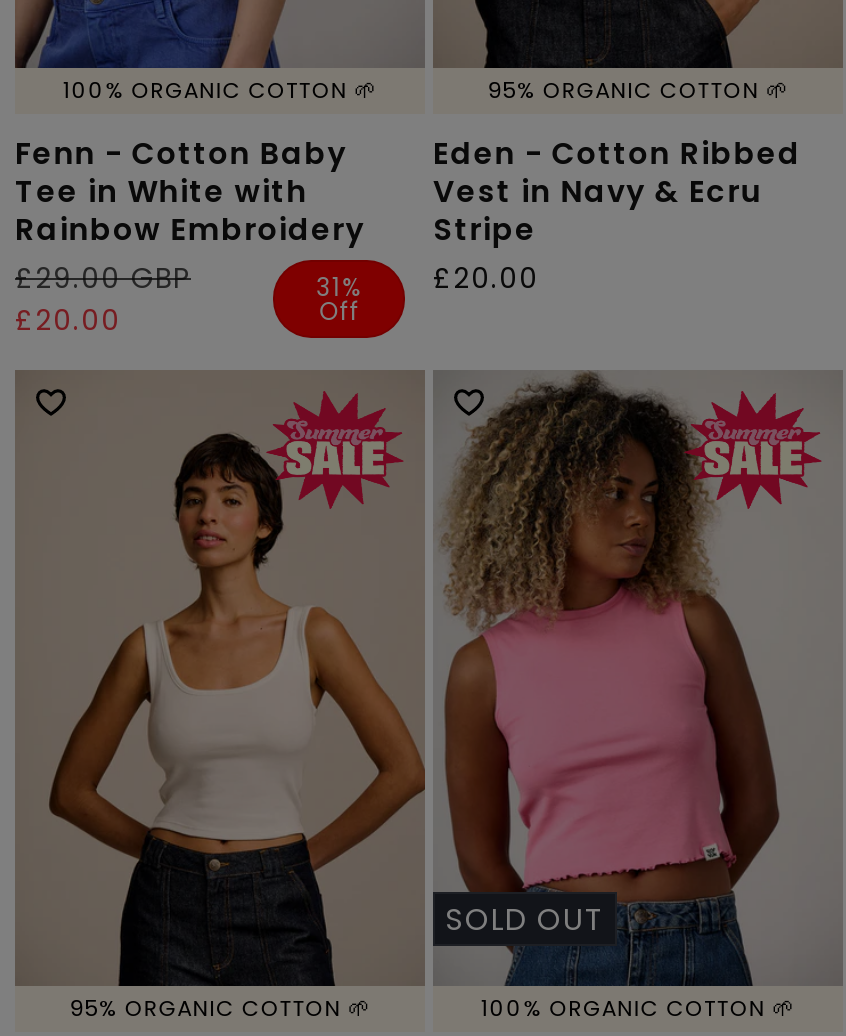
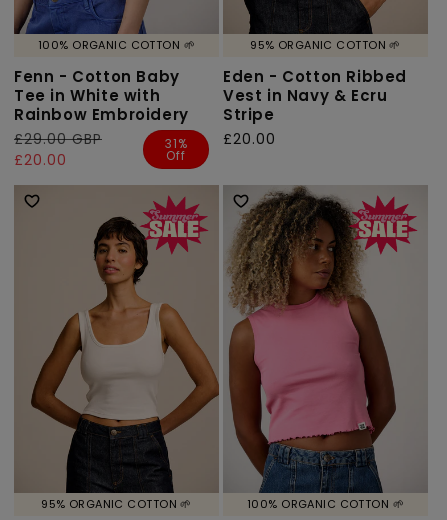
[445,897,605,939] SOLD OUT -> none

